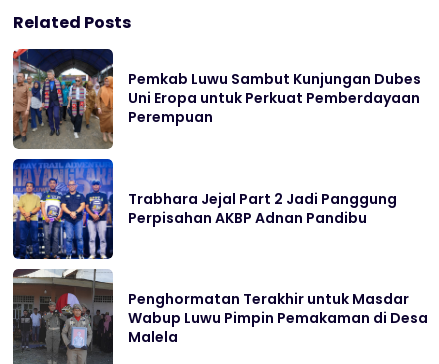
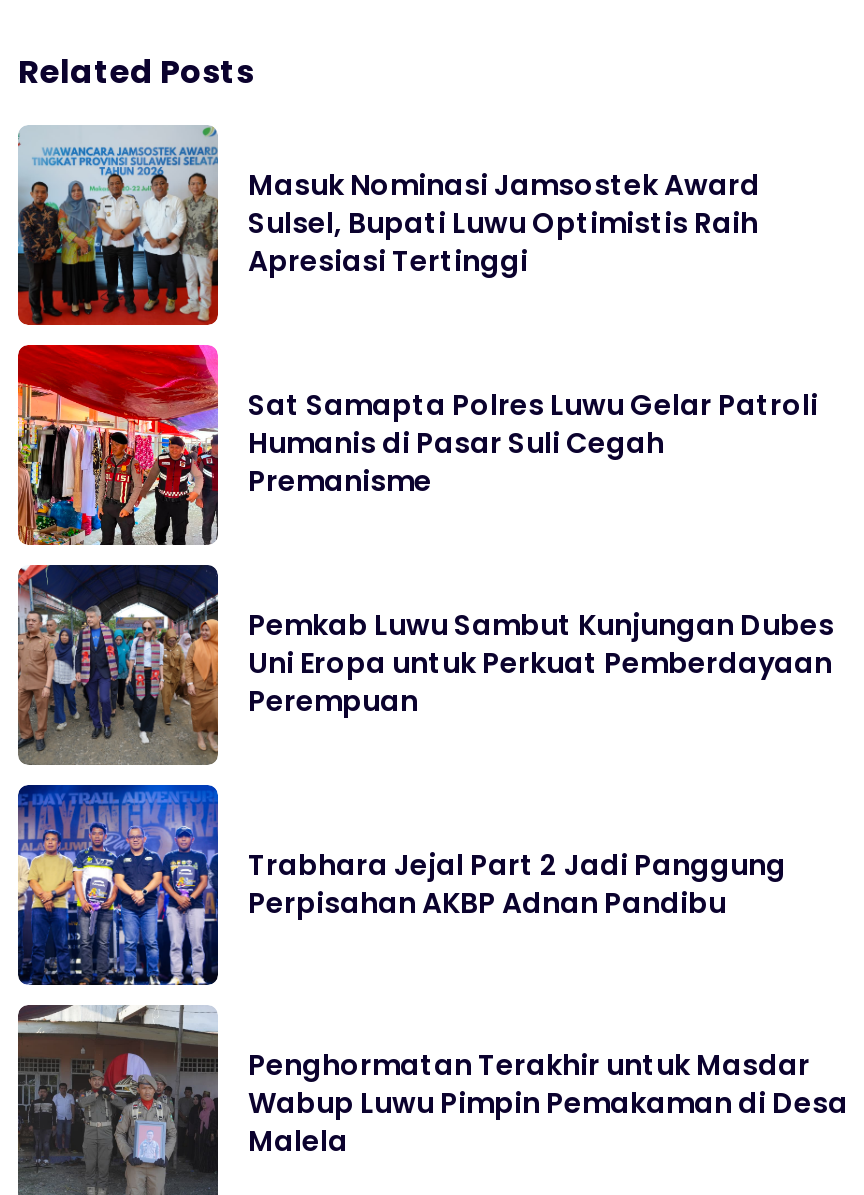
none -> [16,125,760,327] [image] | Masuk Nominasi Jamsostek Award | Sulsel, Bupati Luwu Optimistis Raih | Apresiasi Tertinggi
none -> [16,343,818,547] [image] | Sat Samapta Polres Luwu Gelar Patroli | Humanis di Pasar Suli Cegah | Premanisme

